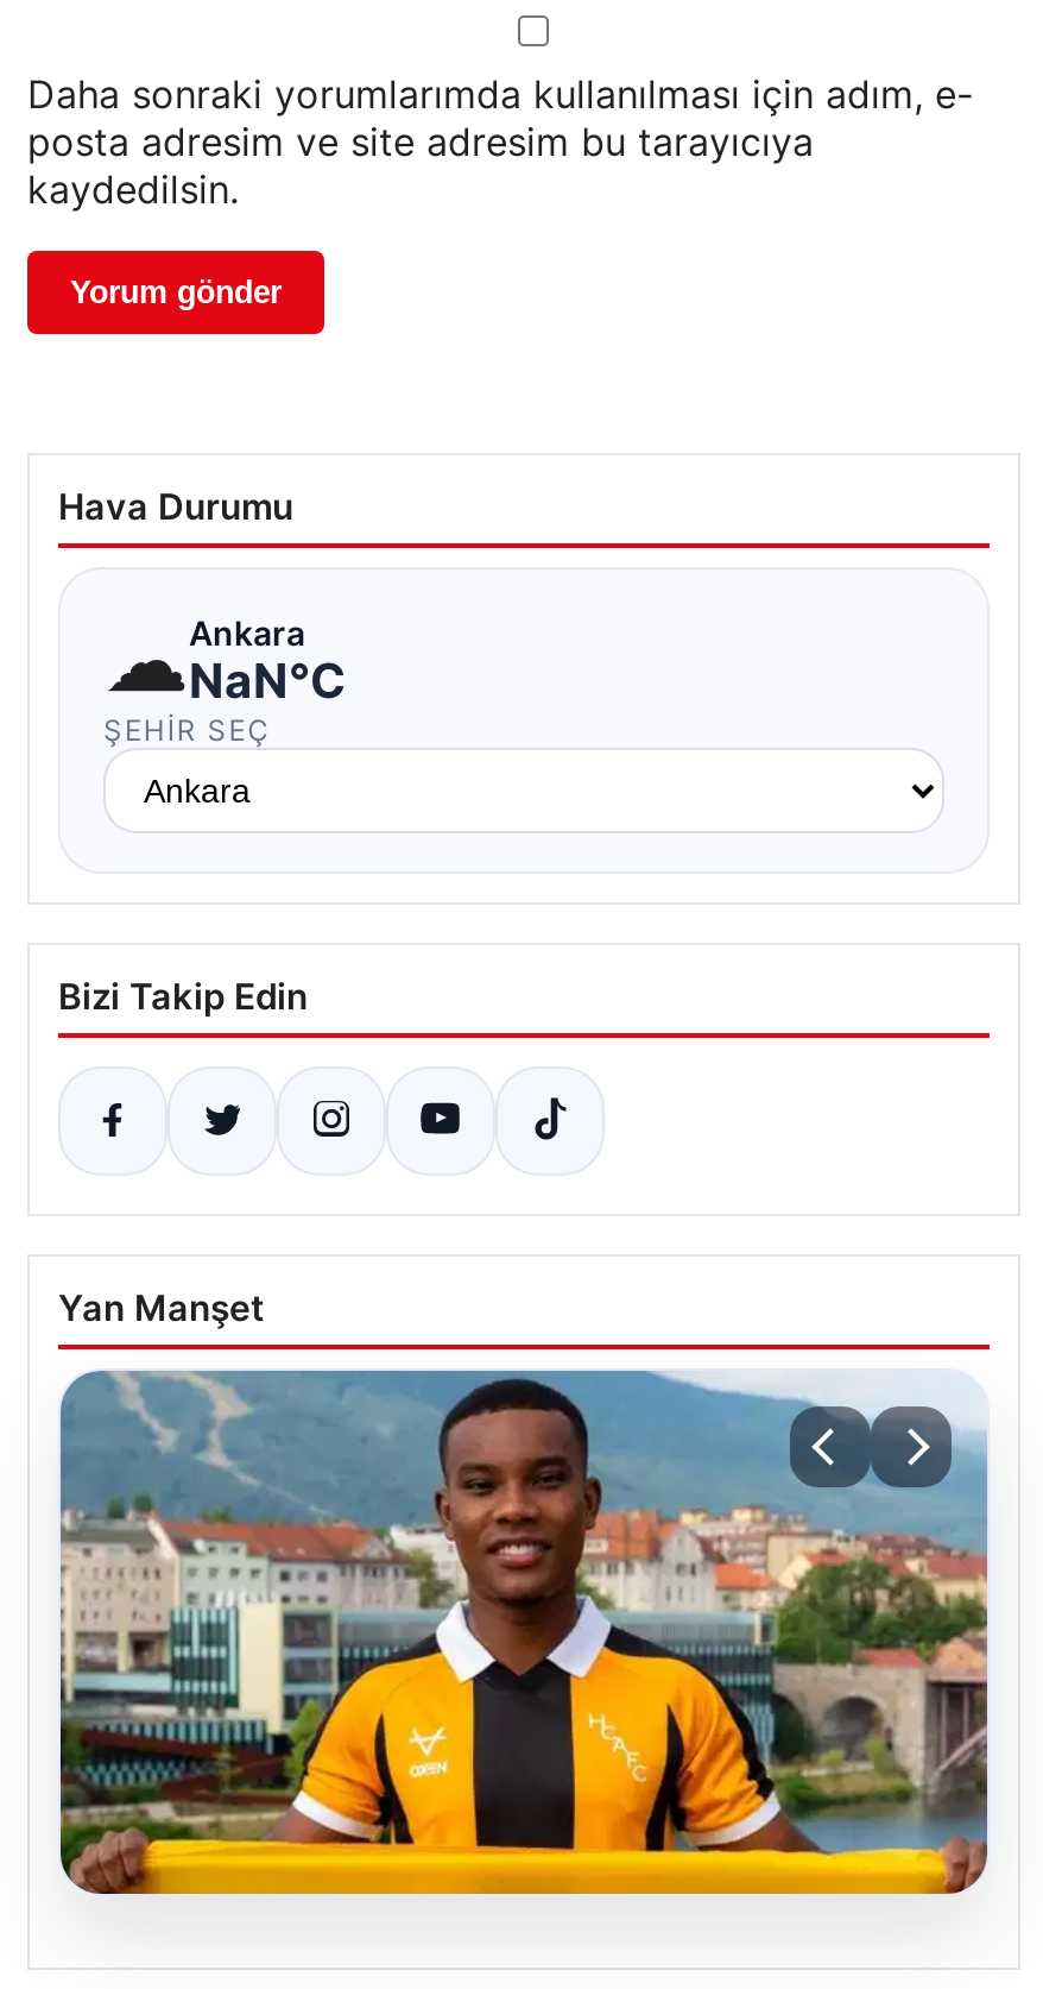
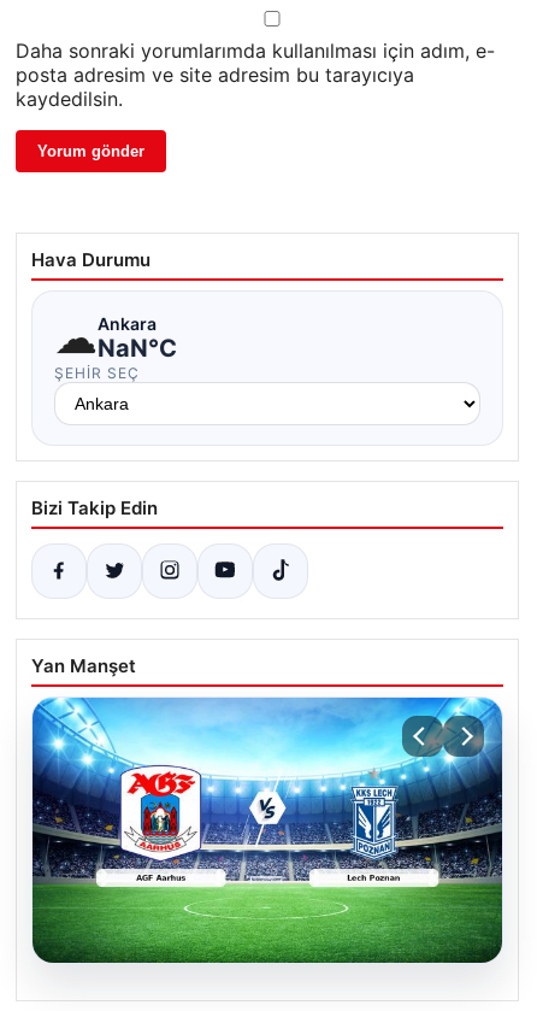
[58,1371,990,1896] [image] -> [31,696,503,964] [image]

